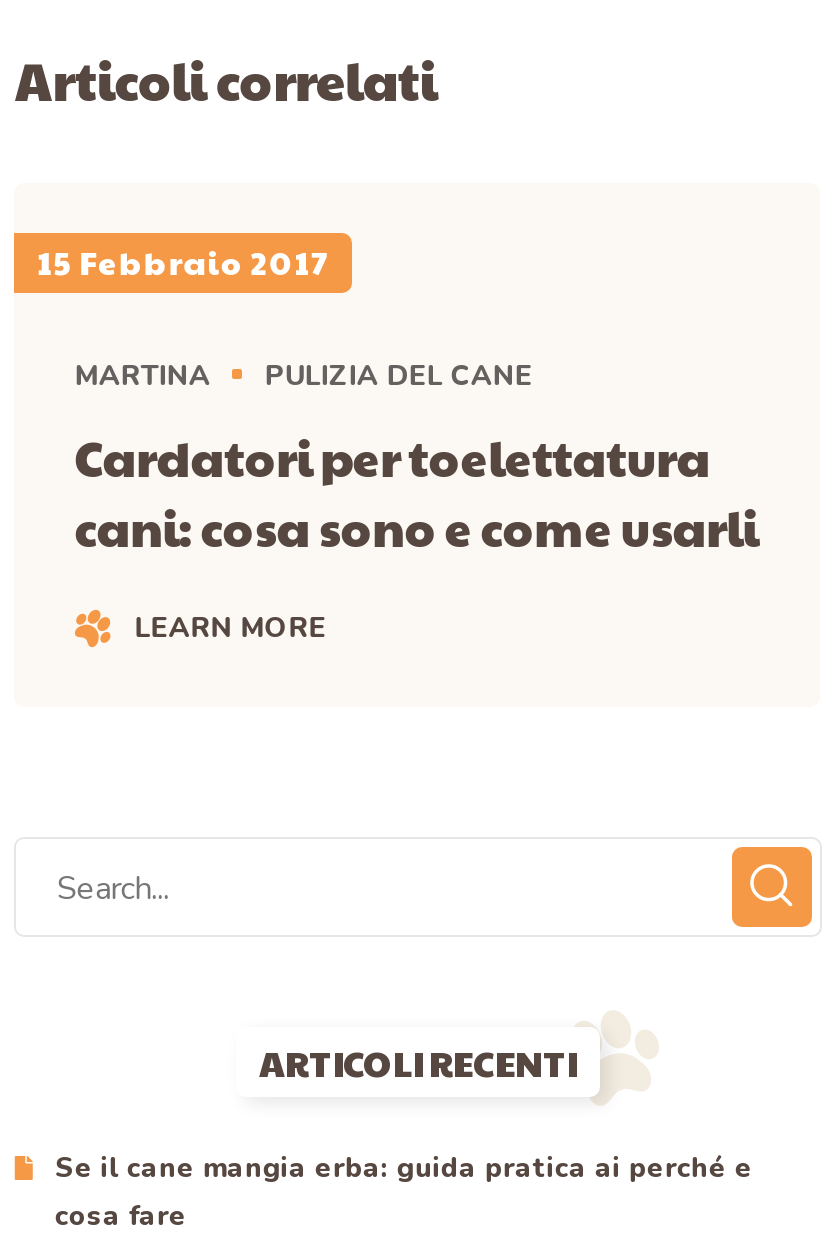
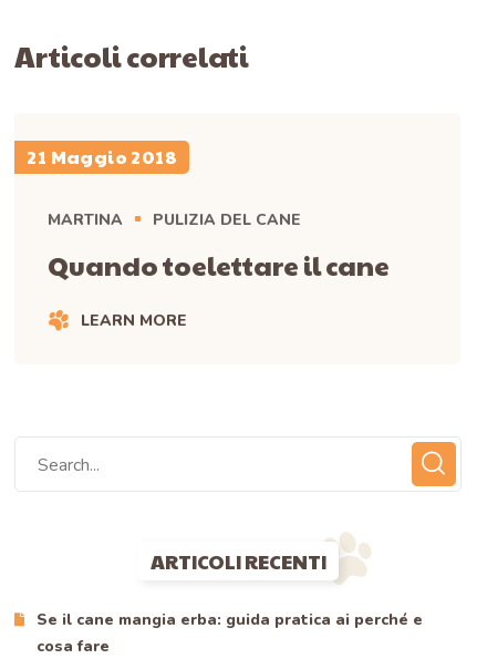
[37,239,330,285] 15 Febbraio 2017 -> [27,144,177,169] 21 Maggio 2018
[75,423,759,561] Cardatori per toelettatura | cani: cosa sono e come usarli -> [48,246,390,284] Quando toelettare il cane

